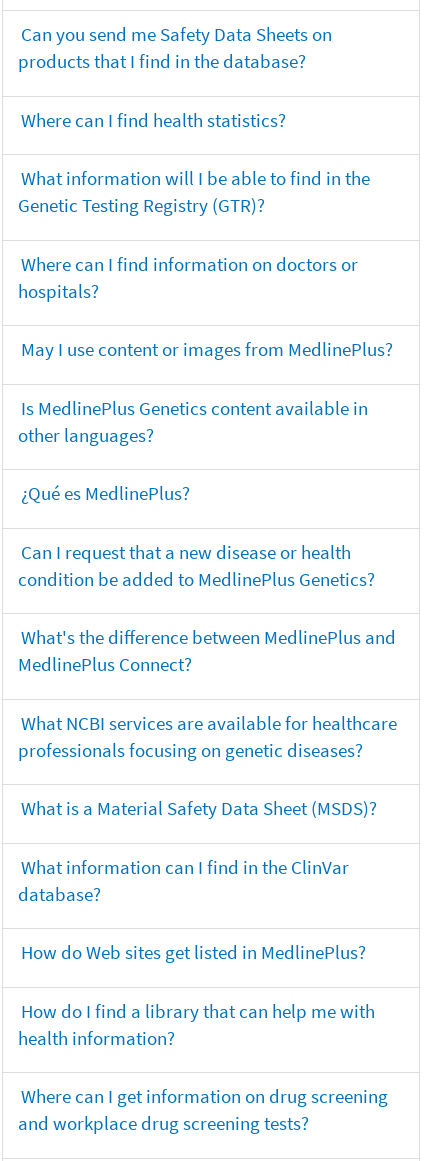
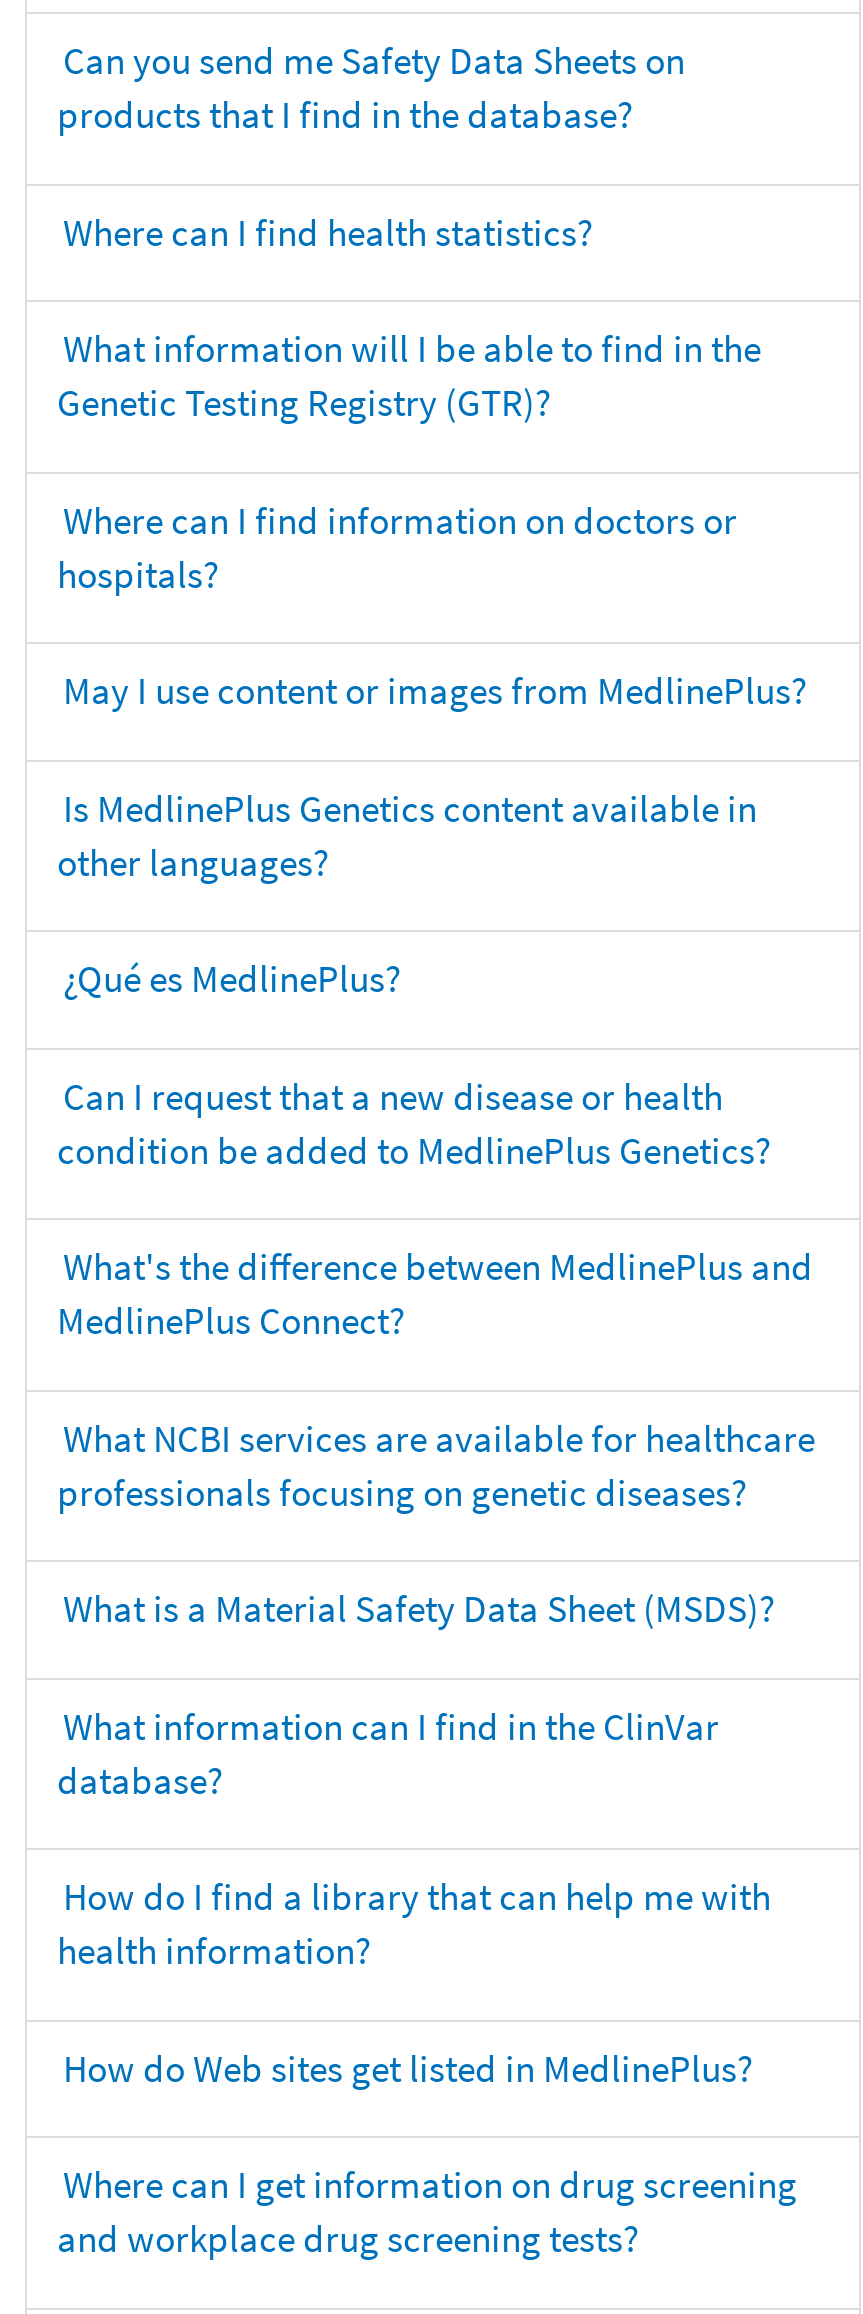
moved [21,940,366,964] -> [63,2043,753,2091]: How do Web sites get listed in MedlinePlus?
moved [18,998,375,1049] -> [57,1872,771,1974]: How do I find a library that can help me with | health information?

